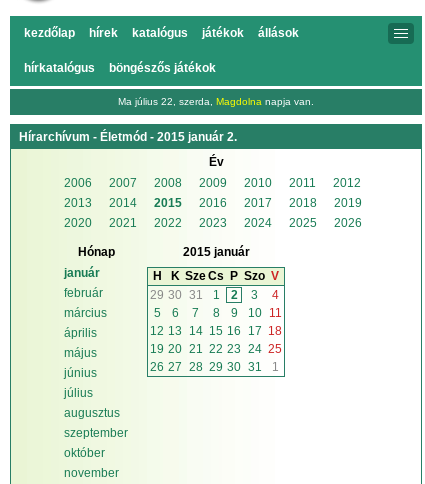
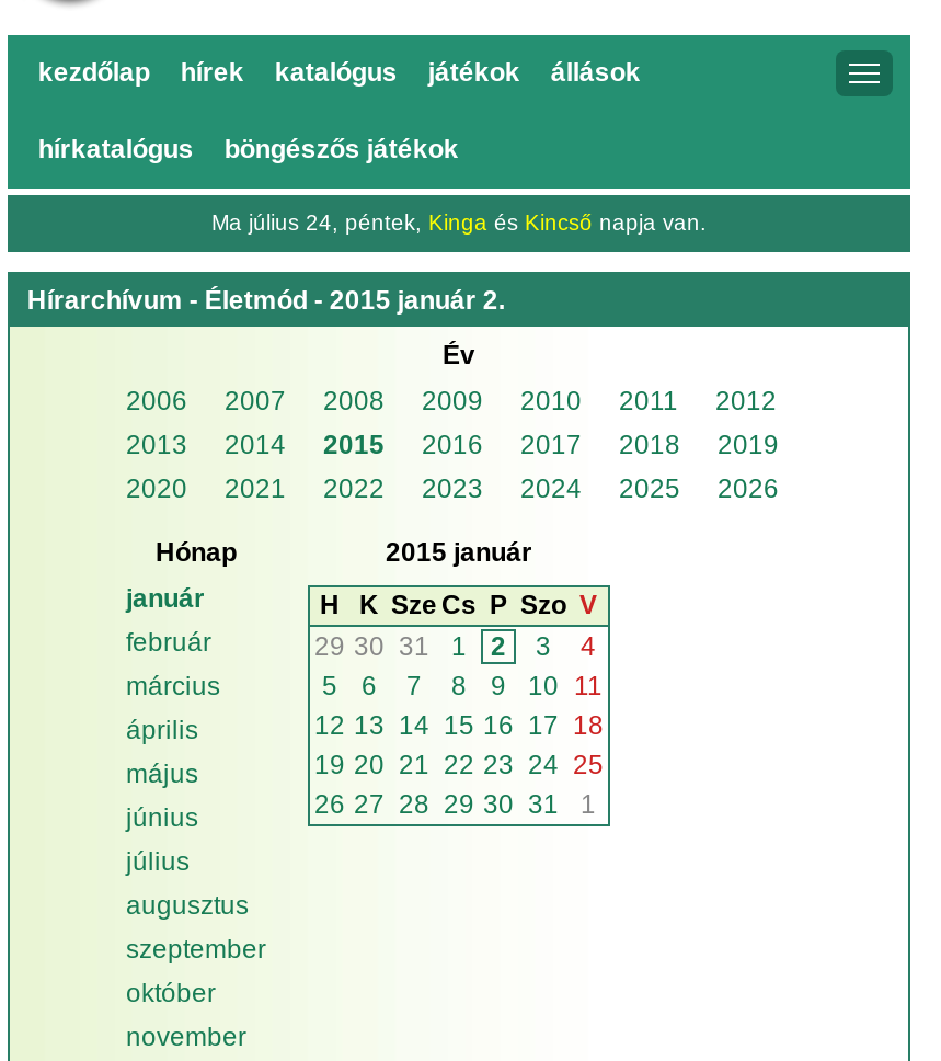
[118,96,314,107] Ma július 22, szerda, Magdolna napja van. -> [211,210,707,235] Ma július 24, péntek, Kinga és Kincső napja van.

